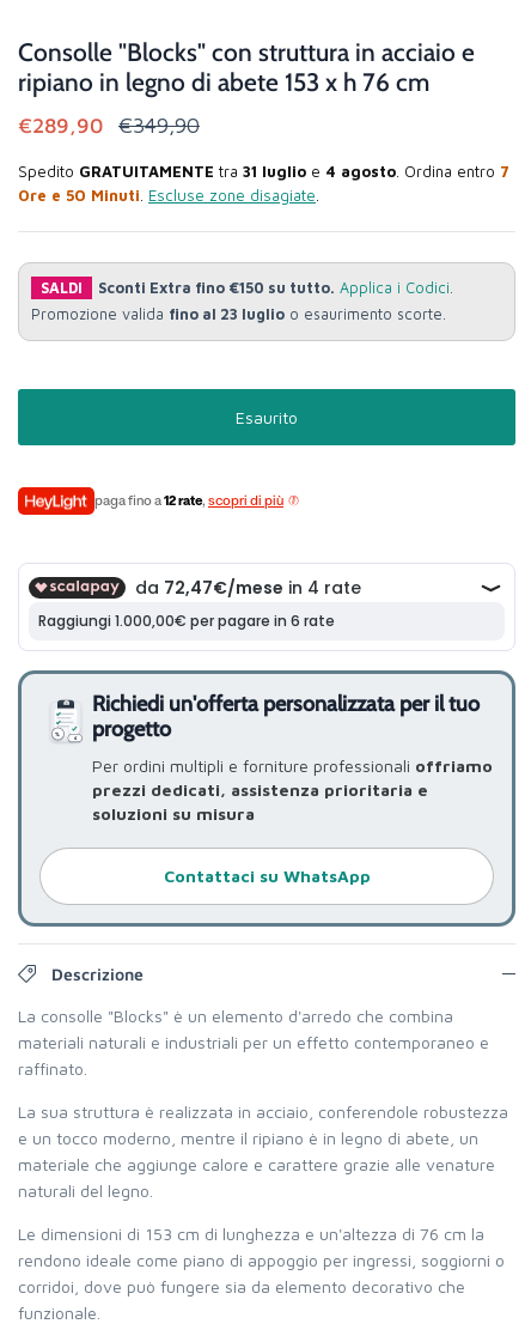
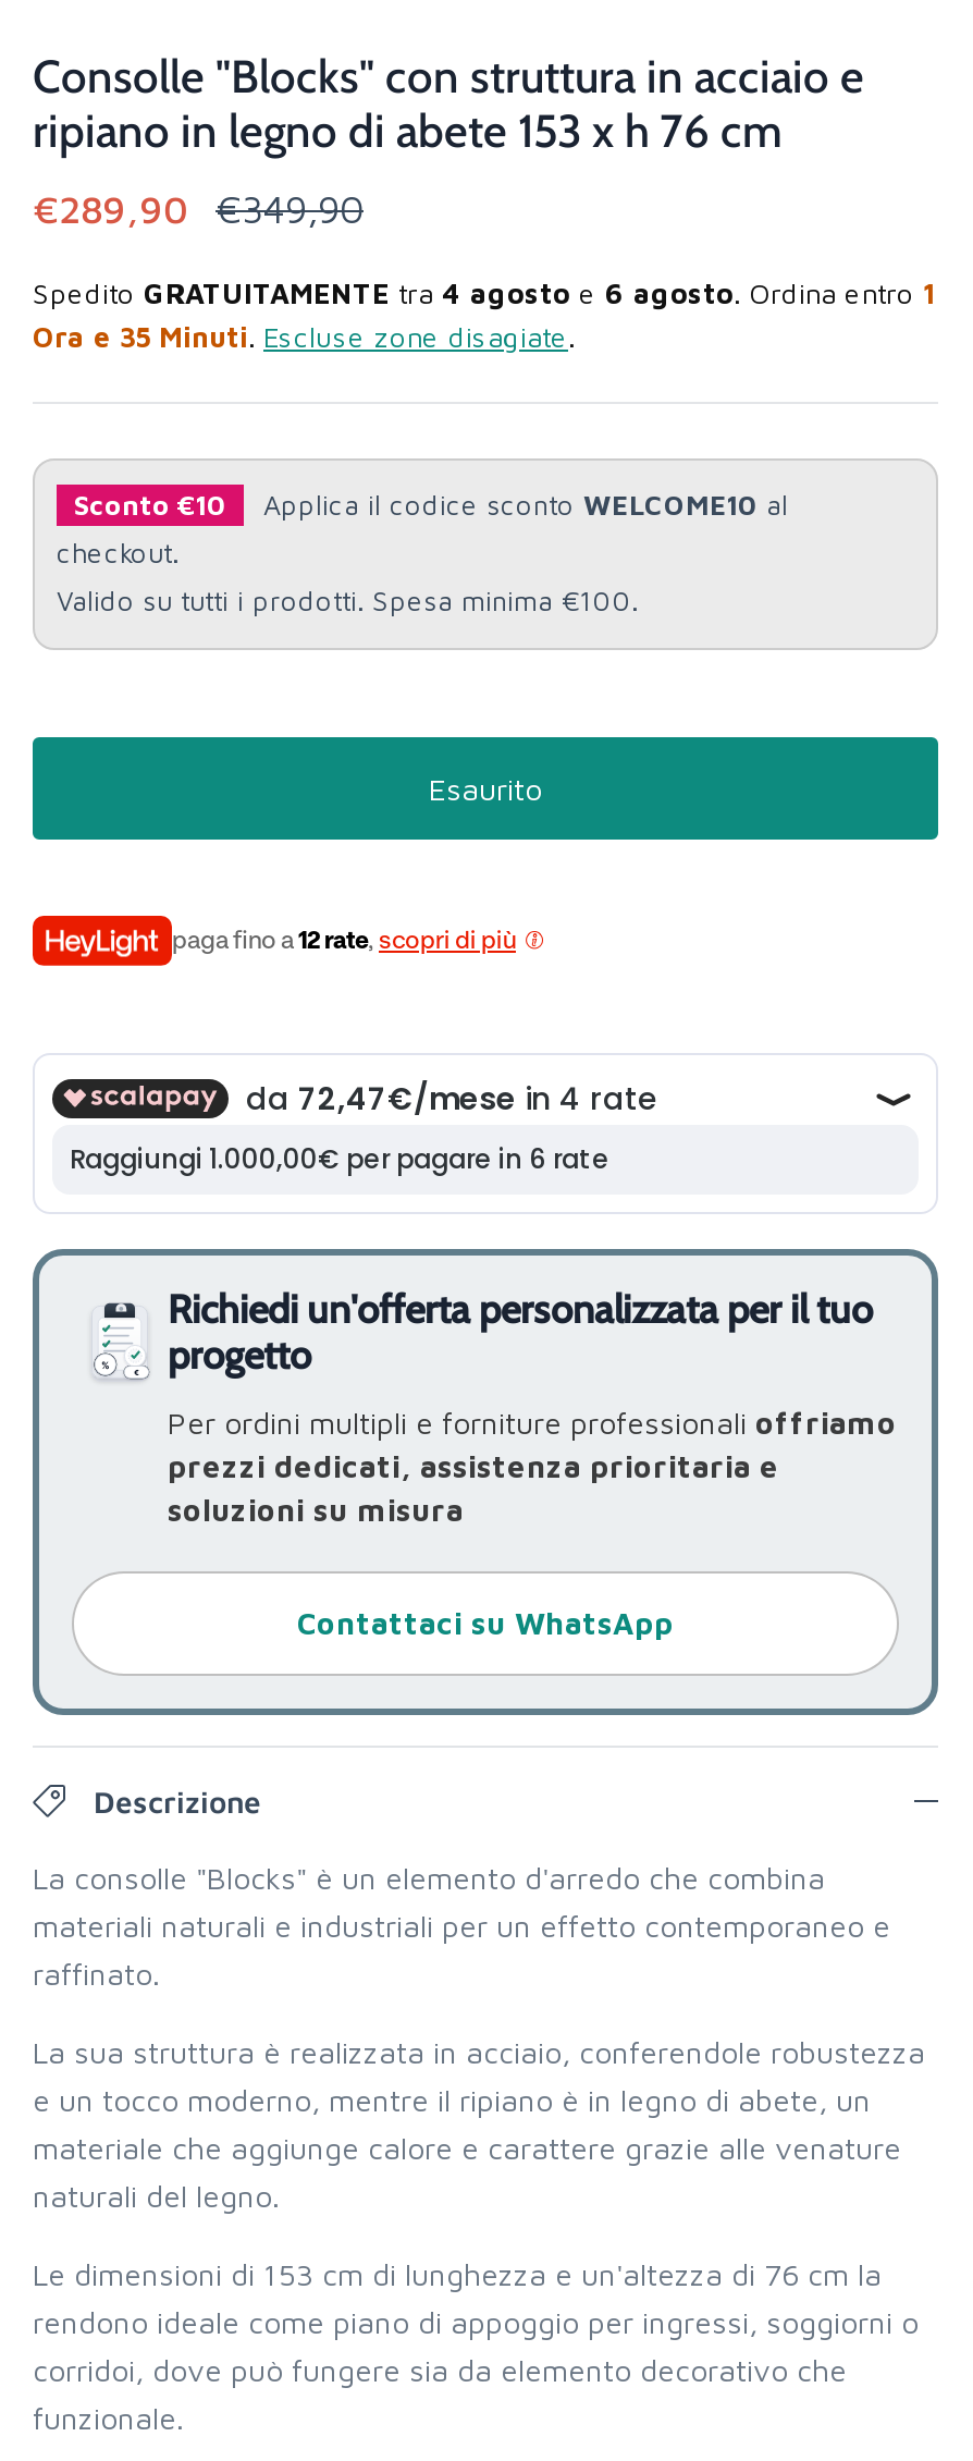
[18,162,509,205] Spedito GRATUITAMENTE tra 31 luglio e 4 agosto. Ordina entro 7 | Ore e 50 Minuti. Escluse zone disagiate. -> [33,276,934,354] Spedito GRATUITAMENTE tra 4 agosto e 6 agosto. Ordina entro 1 | Ora e 35 Minuti. Escluse zone disagiate.
[31,279,453,323] SALDI | Sconti Extra fino €150 su tutto. Applica i Codici. | Promozione valida fino al 23 luglio o esaurimento scorte. -> [57,489,788,618] Sconto €10 | Applica il codice sconto WELCOME10 al | checkout. | Valido su tutti i prodotti. Spesa minima €100.

